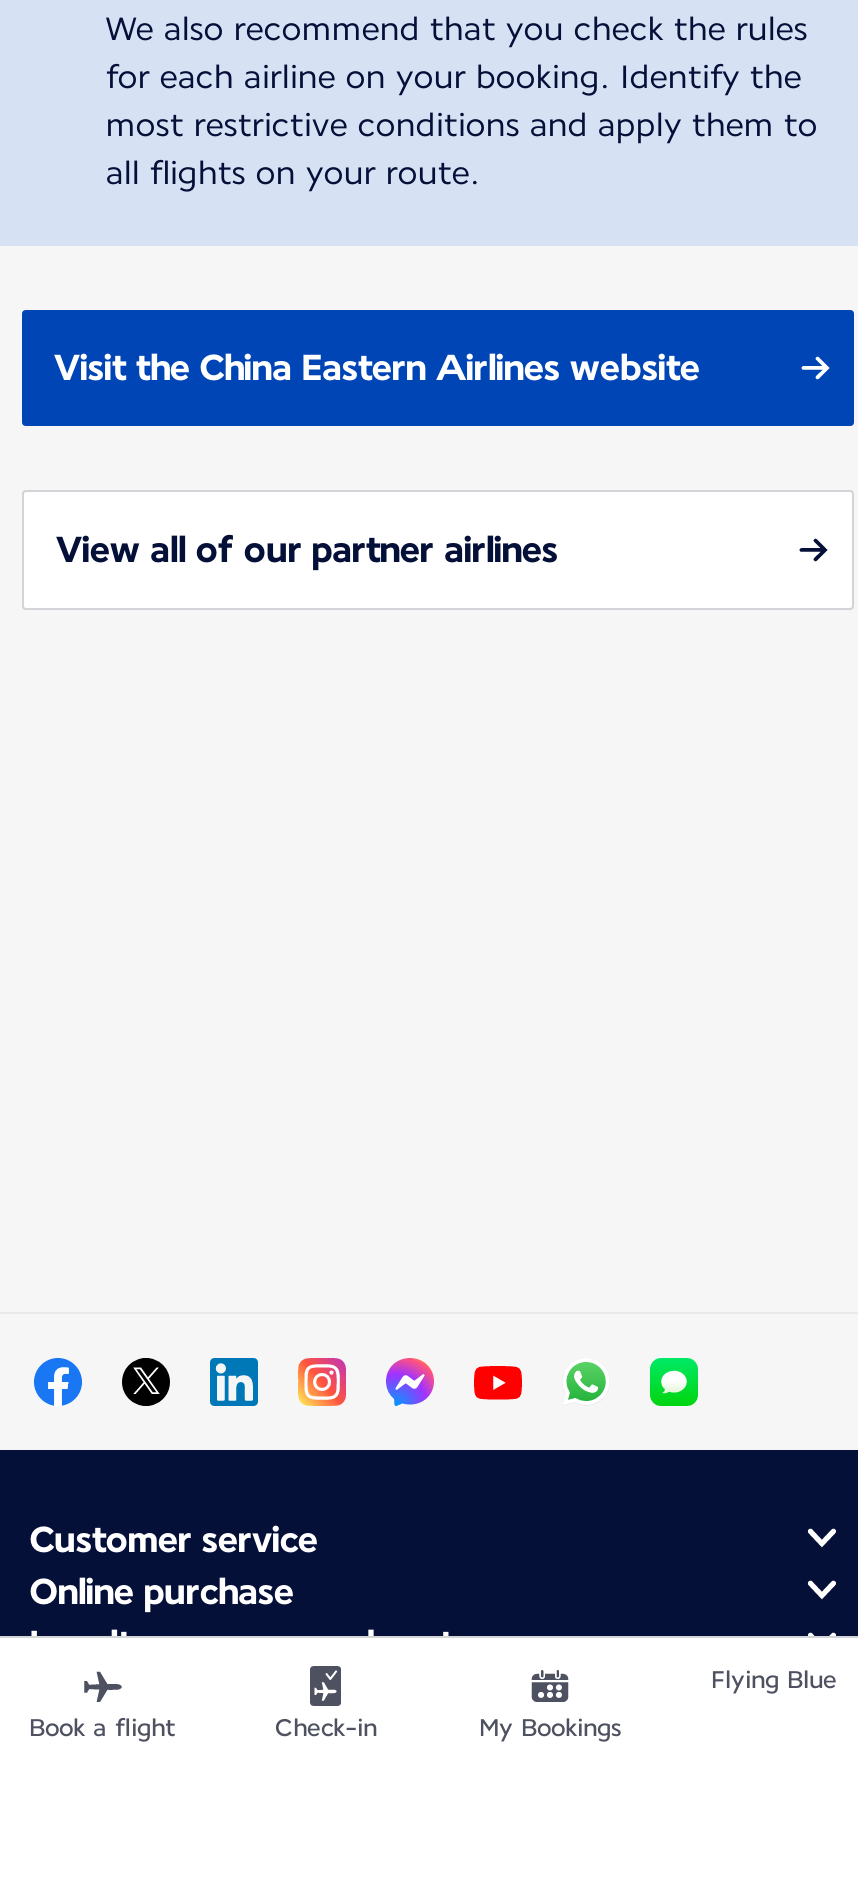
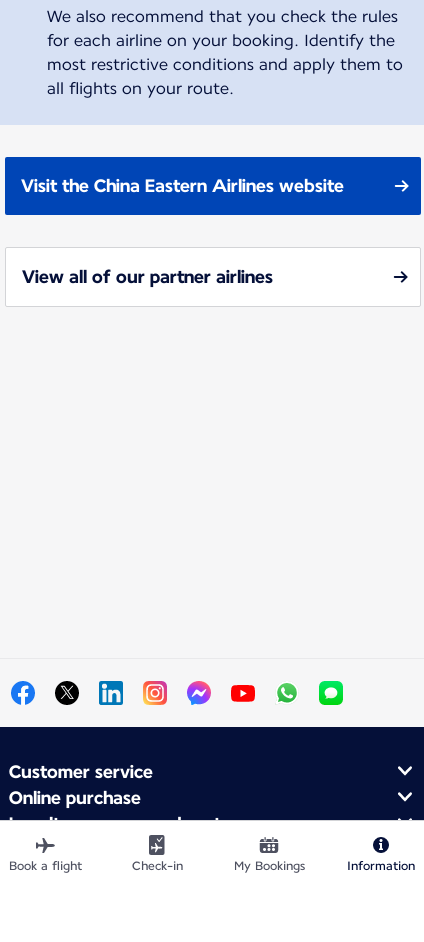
[711,1666,837,1694] Flying Blue -> [347,859,415,873] Information

